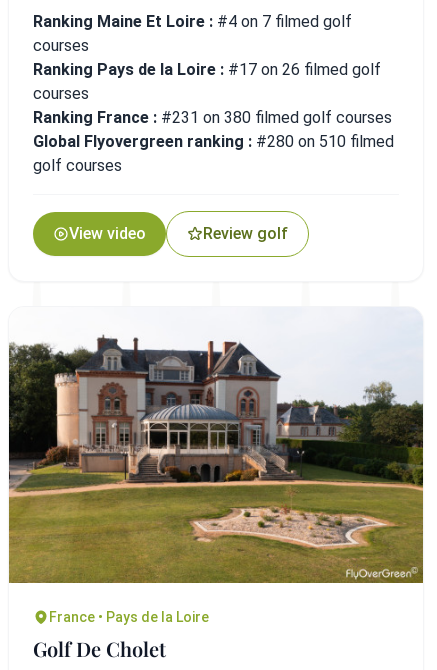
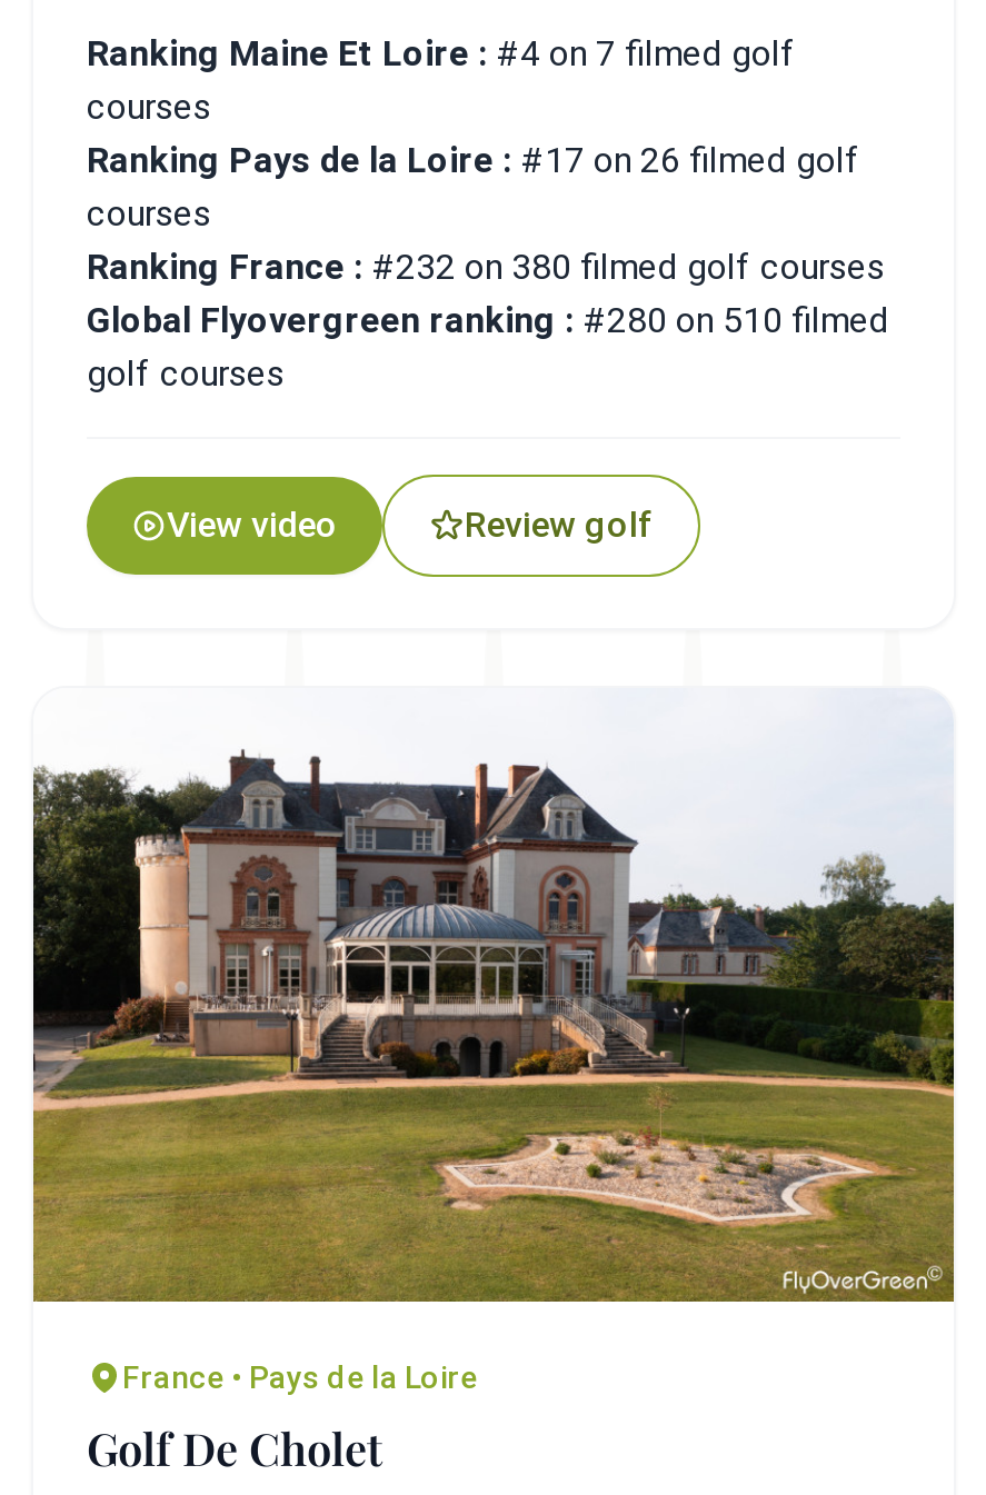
[33,108,392,127] Ranking France : #231 on 380 filmed golf courses -> [87,245,885,287] Ranking France : #232 on 380 filmed golf courses

